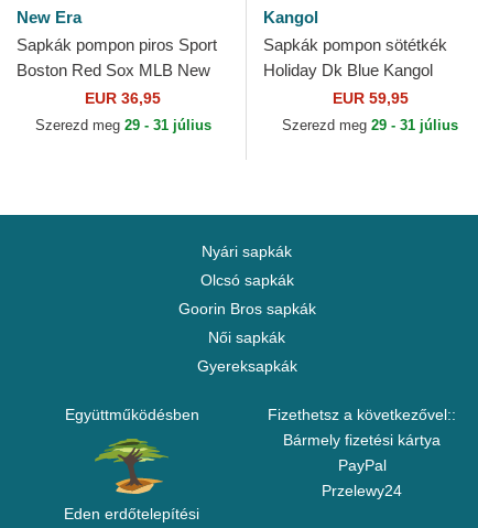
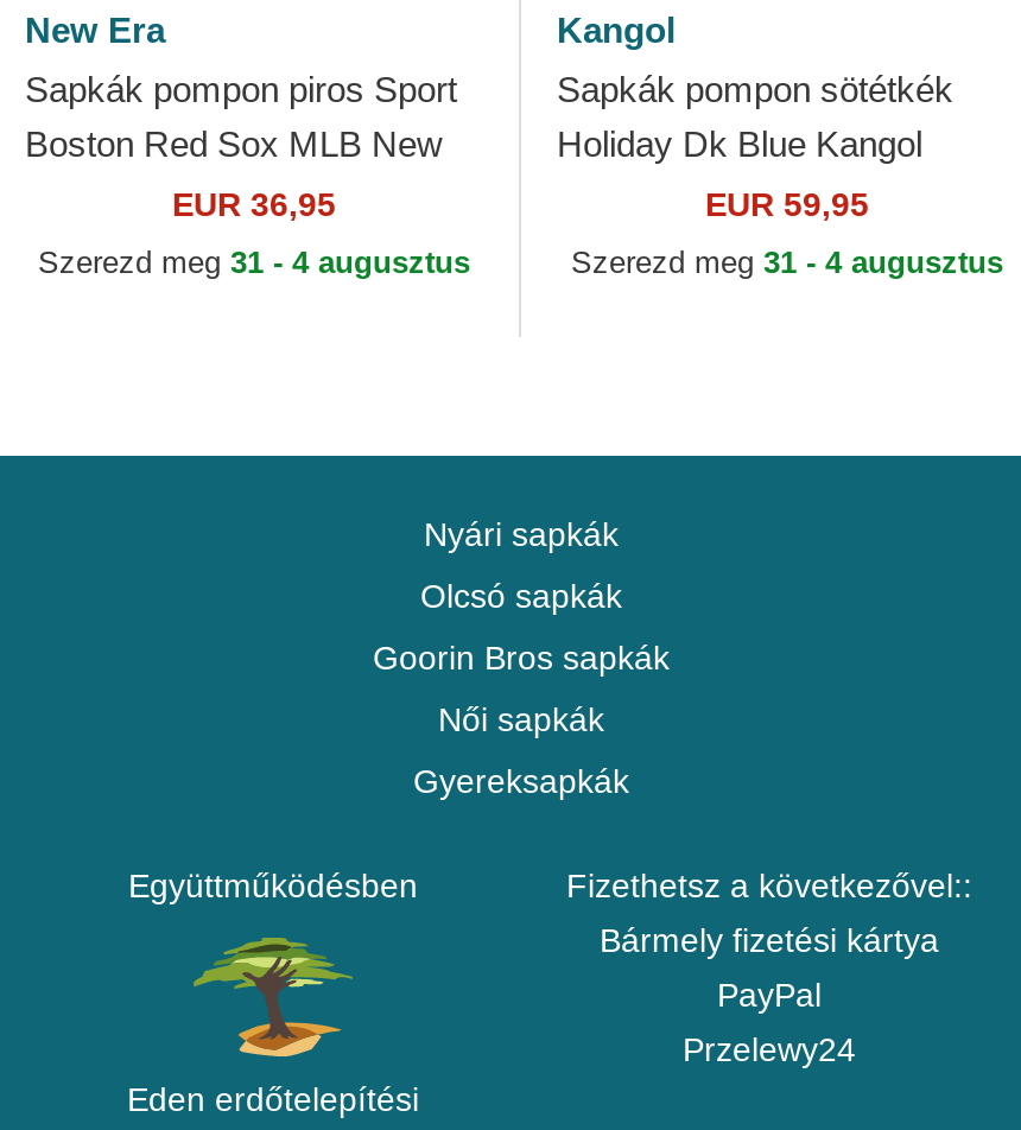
[35,117,211,134] Szerezd meg 29 - 31 július -> [38,245,470,281] Szerezd meg 31 - 4 augusztus
[282,117,458,134] Szerezd meg 29 - 31 július -> [571,245,1003,281] Szerezd meg 31 - 4 augusztus

